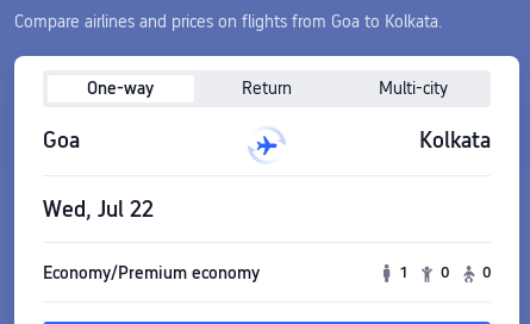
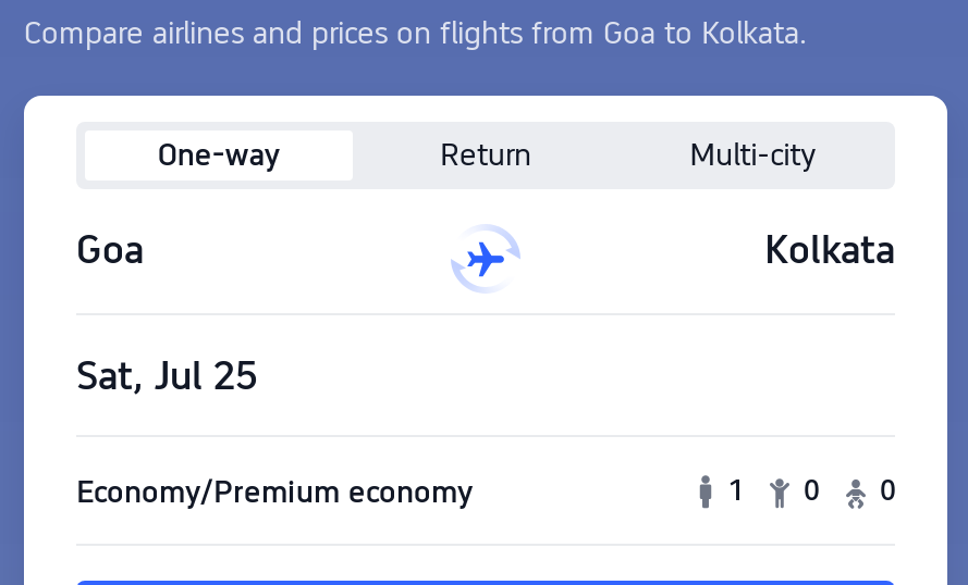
[43,196,154,221] Wed, Jul 22 -> [76,351,257,397] Sat, Jul 25

